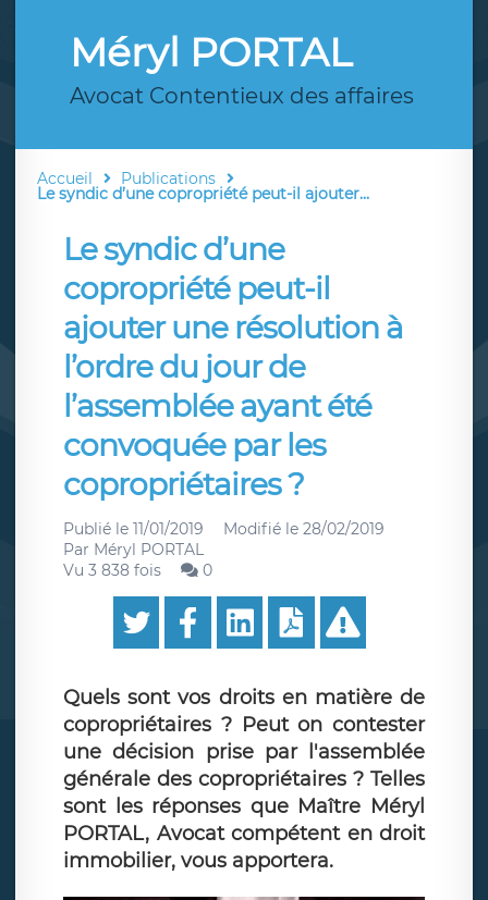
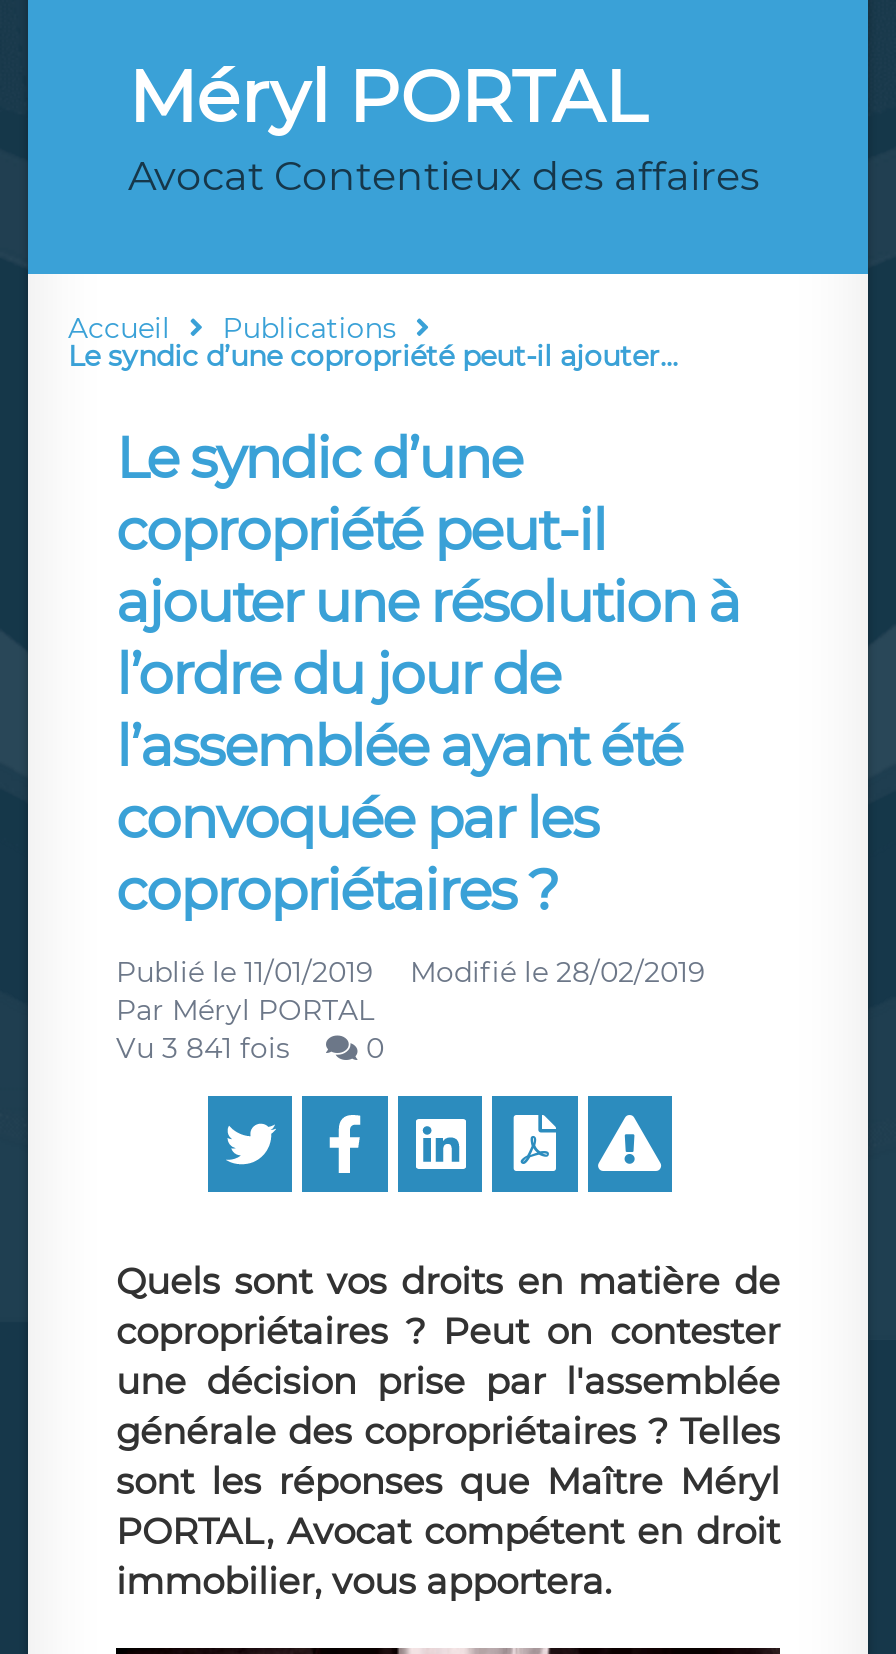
[63,560,212,580] Vu 3 838 fois 0 -> [116,1030,384,1066] Vu 3 841 fois 0

